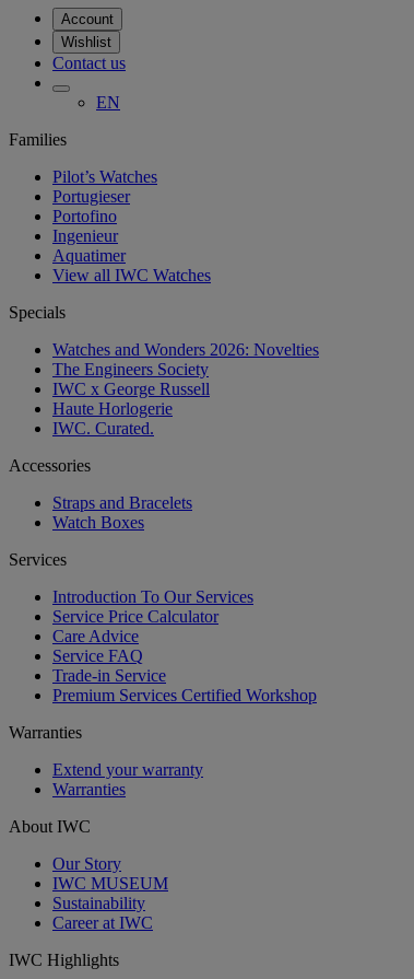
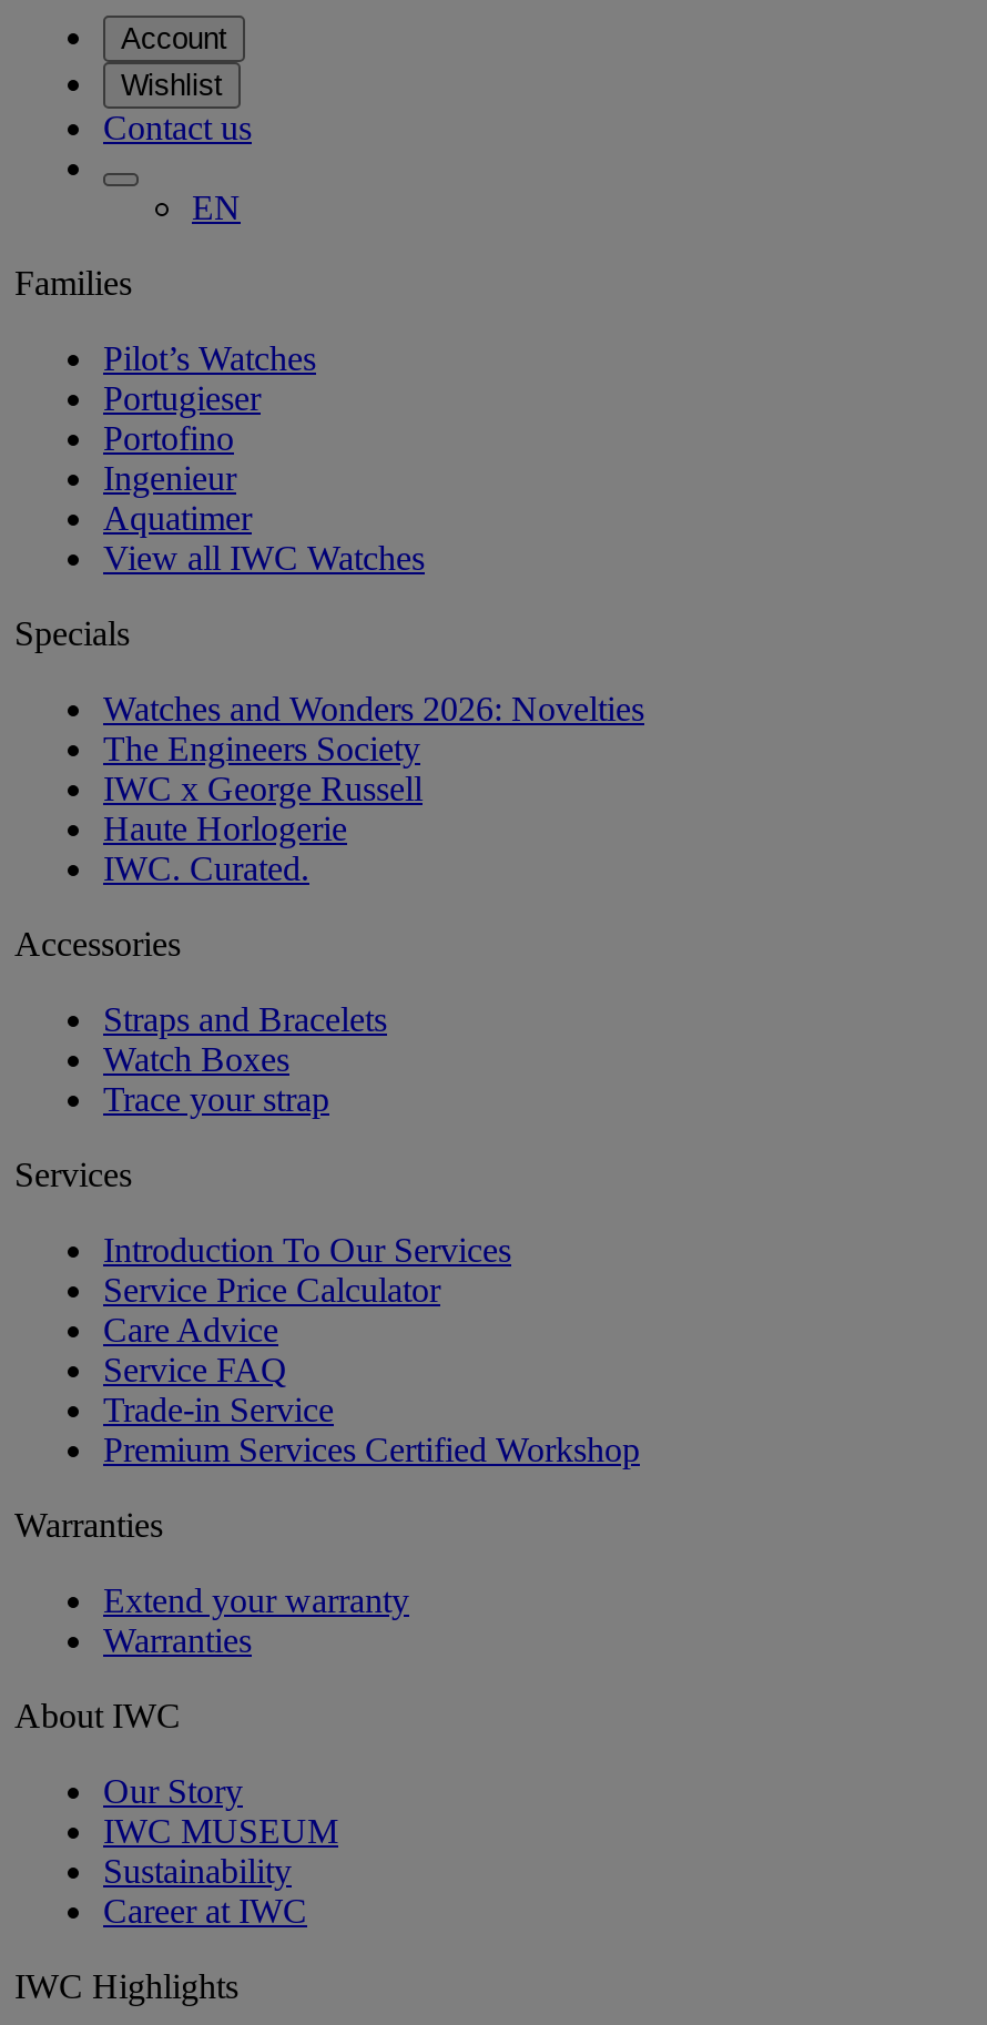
none -> [103,1080,329,1118] Trace your strap

